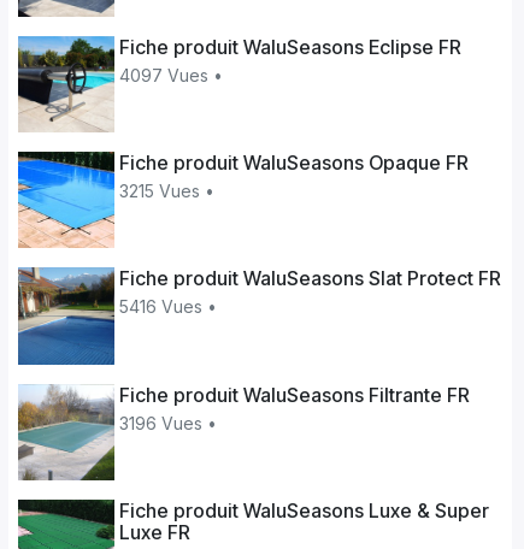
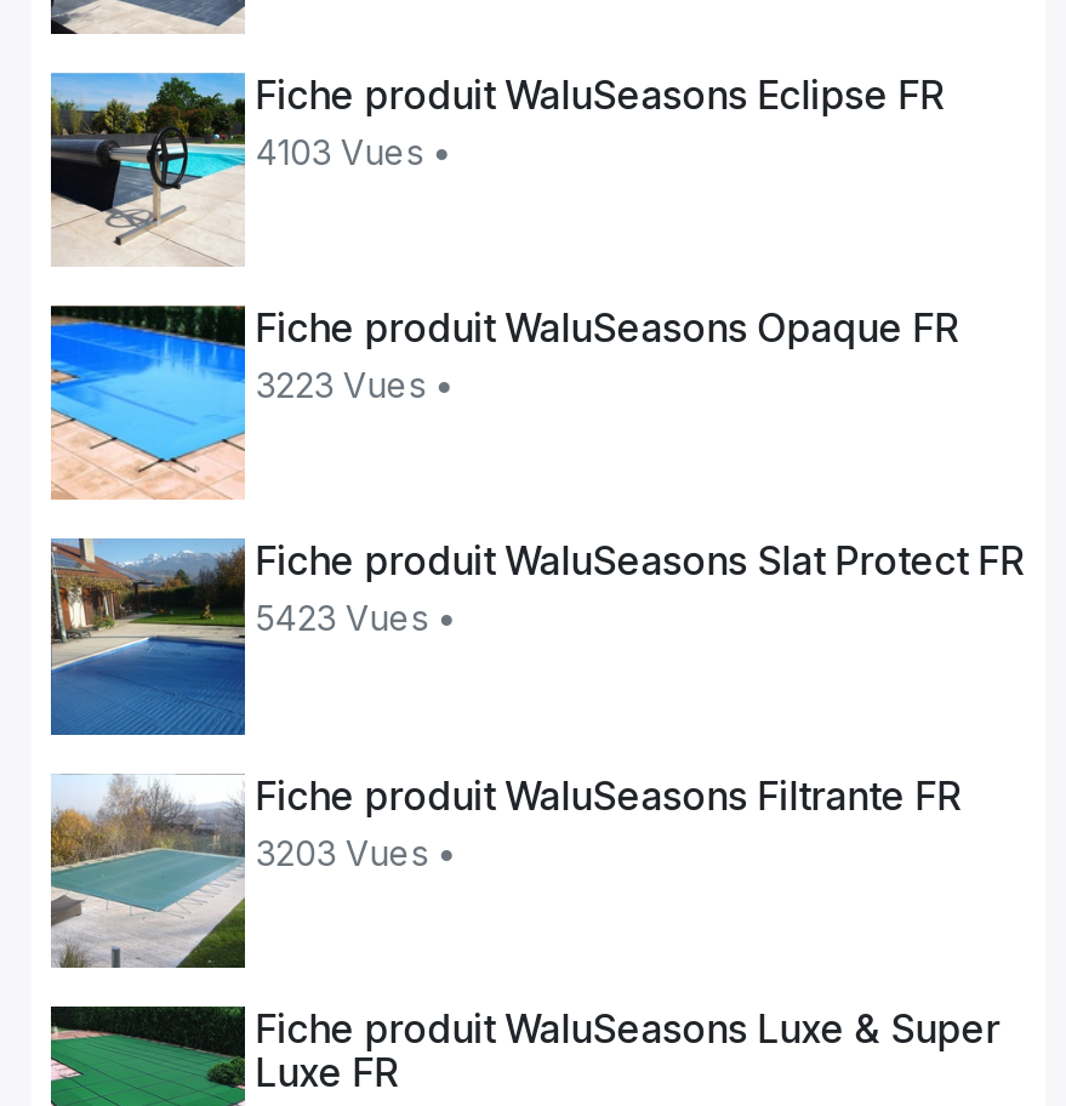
[120,64,223,85] 4097 Vues • -> [256,130,452,171] 4103 Vues •
[120,180,215,201] 3215 Vues • -> [256,364,455,405] 3223 Vues •
[120,297,217,317] 5416 Vues • -> [256,597,457,639] 5423 Vues •
[120,413,217,433] 3196 Vues • -> [256,831,457,872] 3203 Vues •

